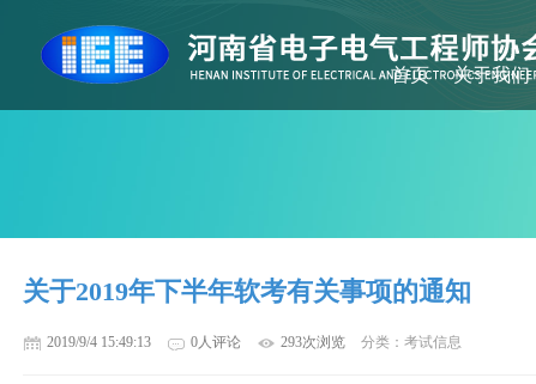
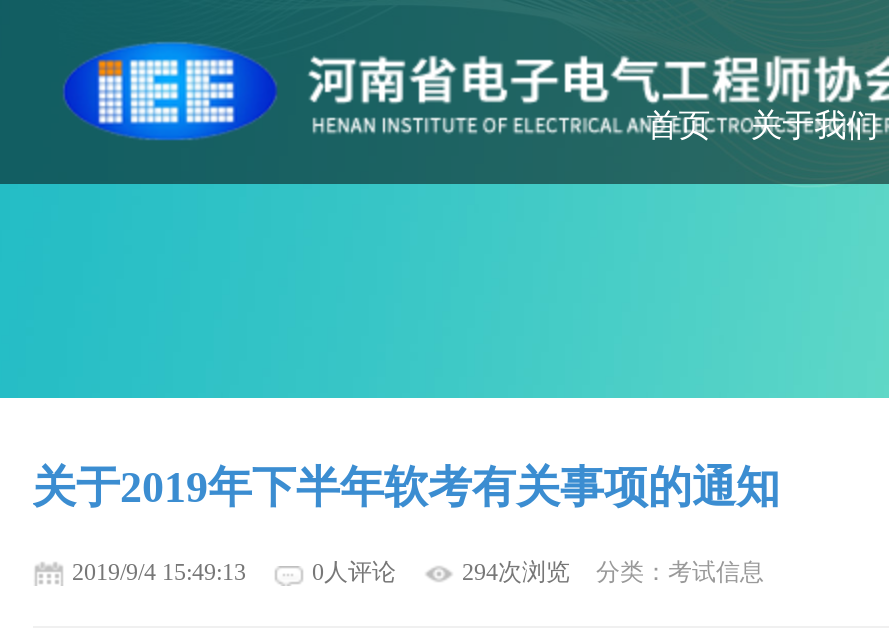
[280,333,461,350] 293次浏览 分类：考试信息 -> [462,557,764,585] 294次浏览 分类：考试信息

